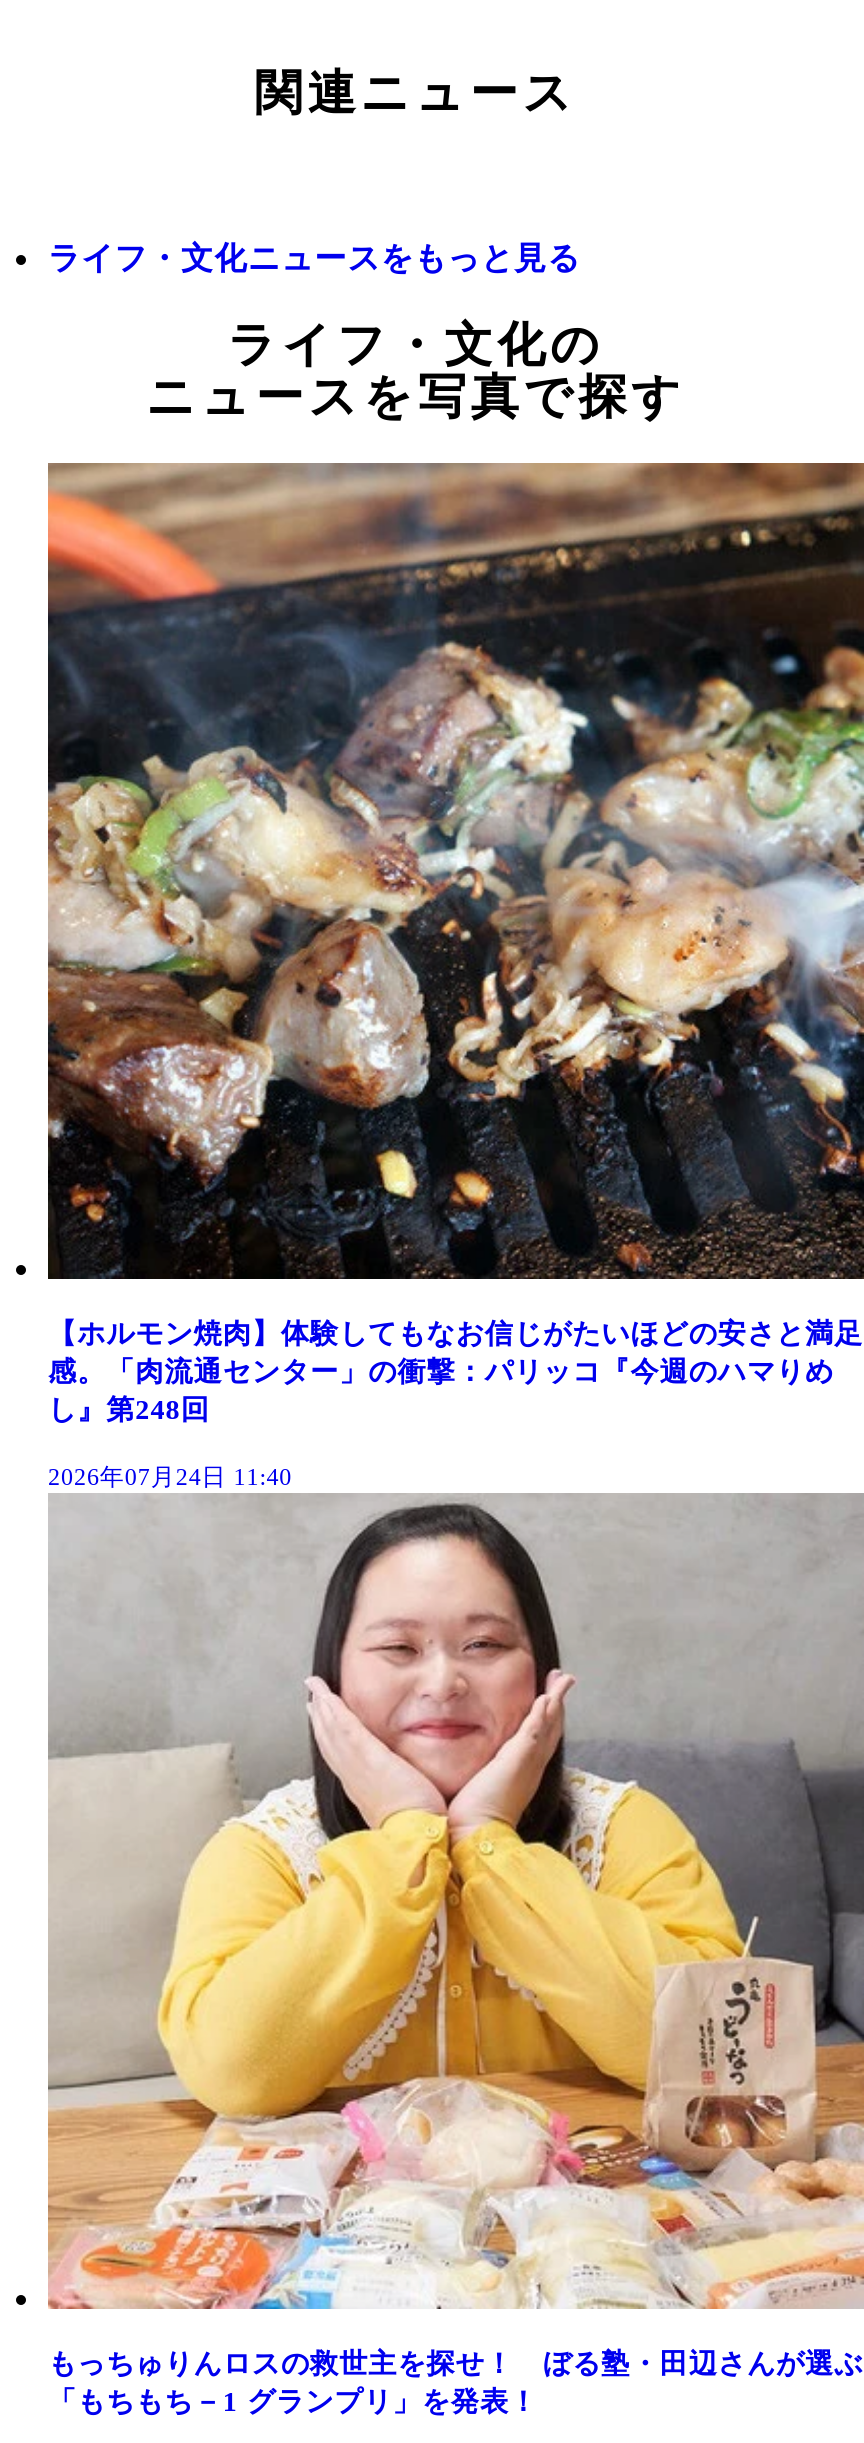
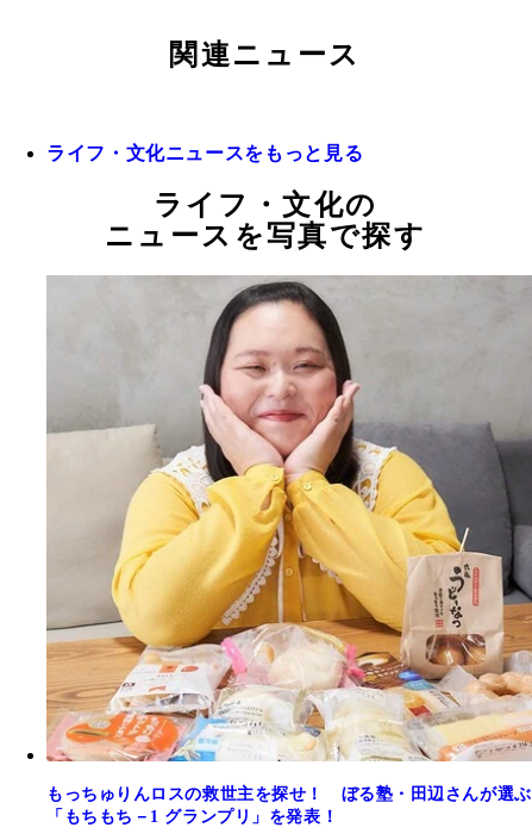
[46,463,863,1490] [image] | 【ホルモン焼肉】体験してもなお信じがたいほどの安さと満足 | 感。「肉流通センター」の衝撃：パリッコ『今週のハマりめ | し』第248回 | 2026年07月24日 11:40 -> none

